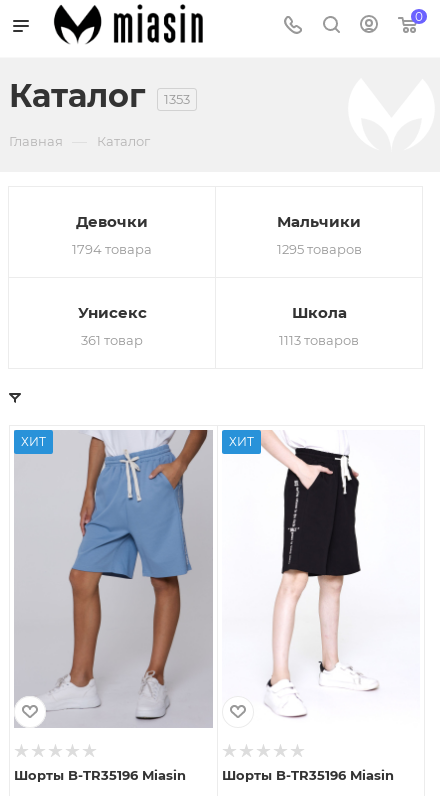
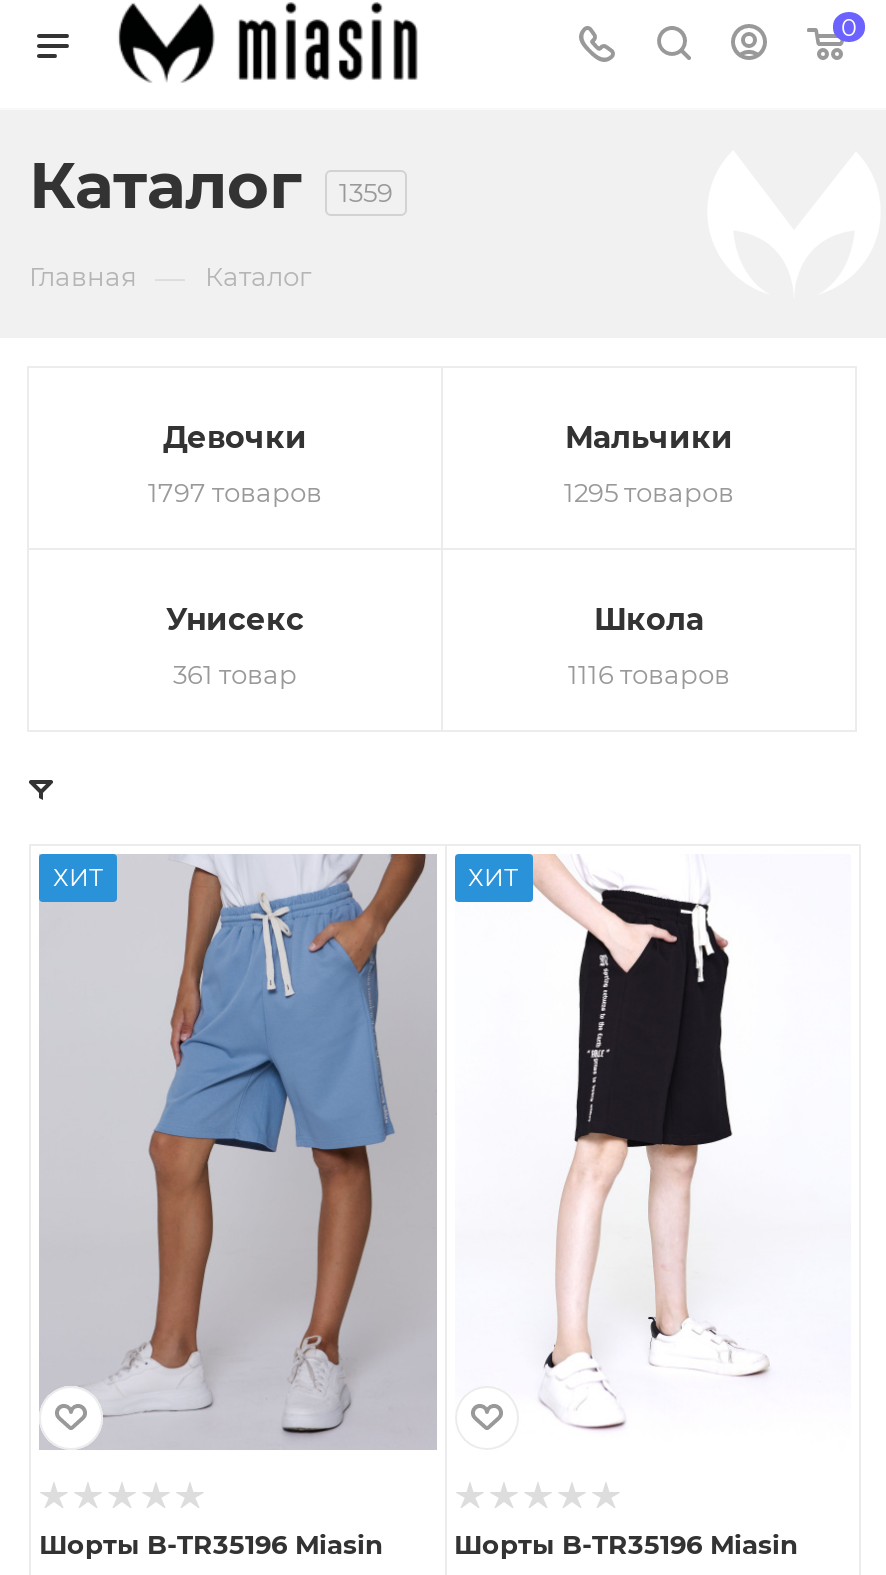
[9,76,190,115] Каталог 1353 -> [29,146,393,224] Каталог 1359
[72,241,152,257] 1794 товара -> [148,476,322,508] 1797 товаров
[279,332,359,348] 1113 товаров -> [568,658,730,690] 1116 товаров

